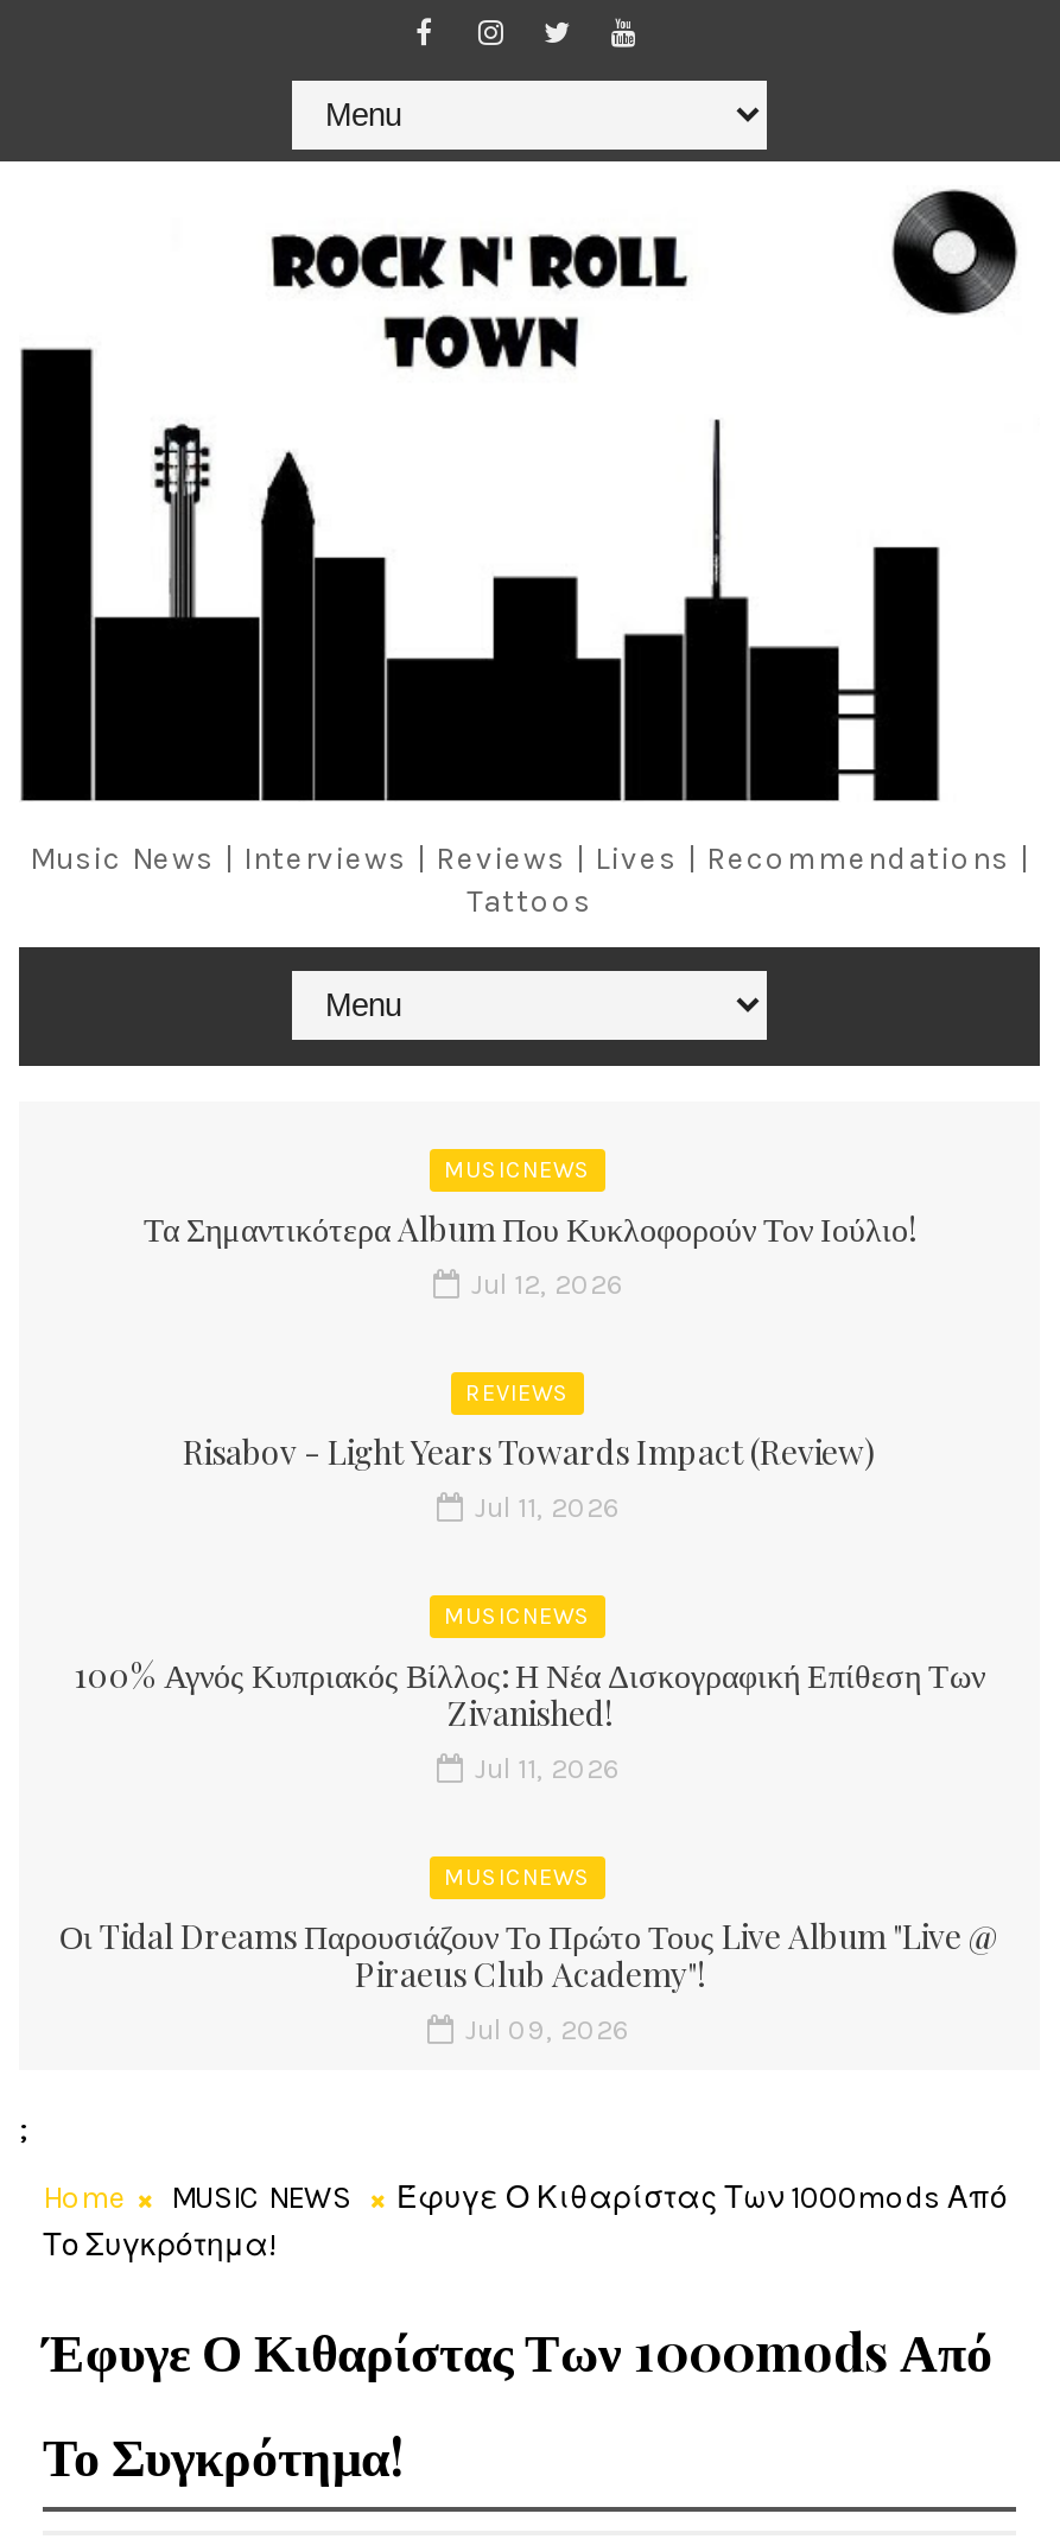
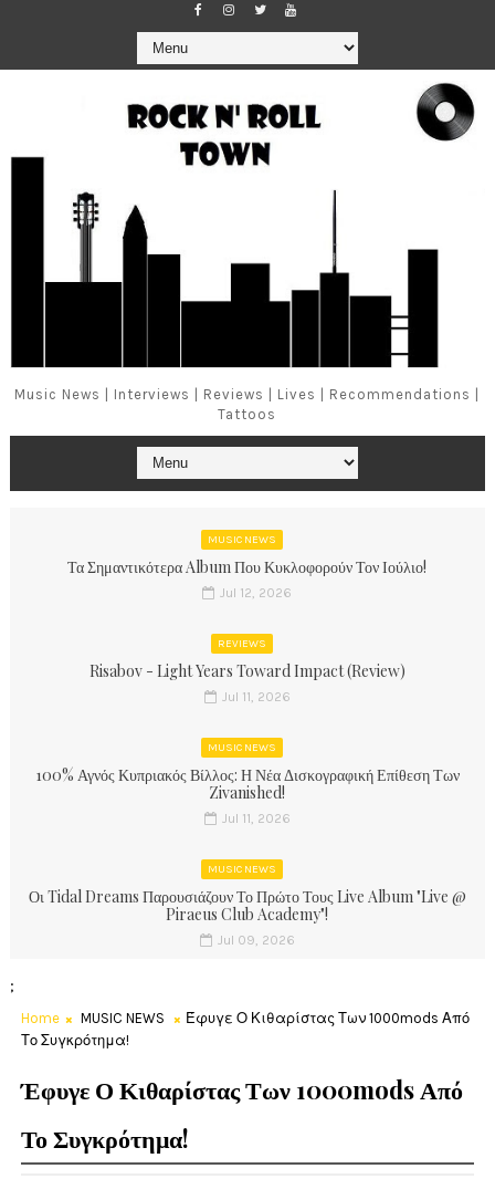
[183,1428,876,1473] Risabov - Light Years Towards Impact (Review) -> [89,660,406,681] Risabov - Light Years Toward Impact (Review)

